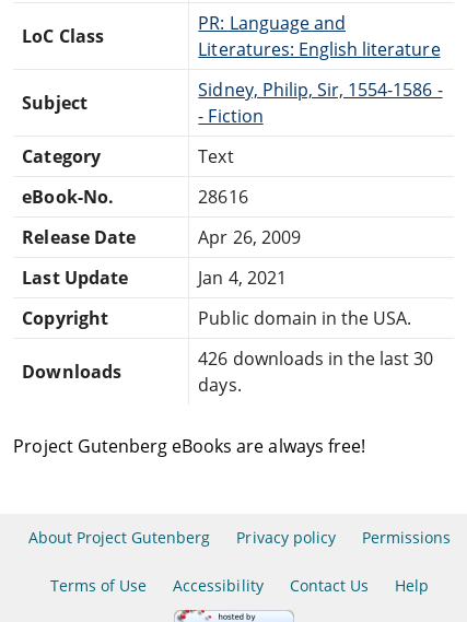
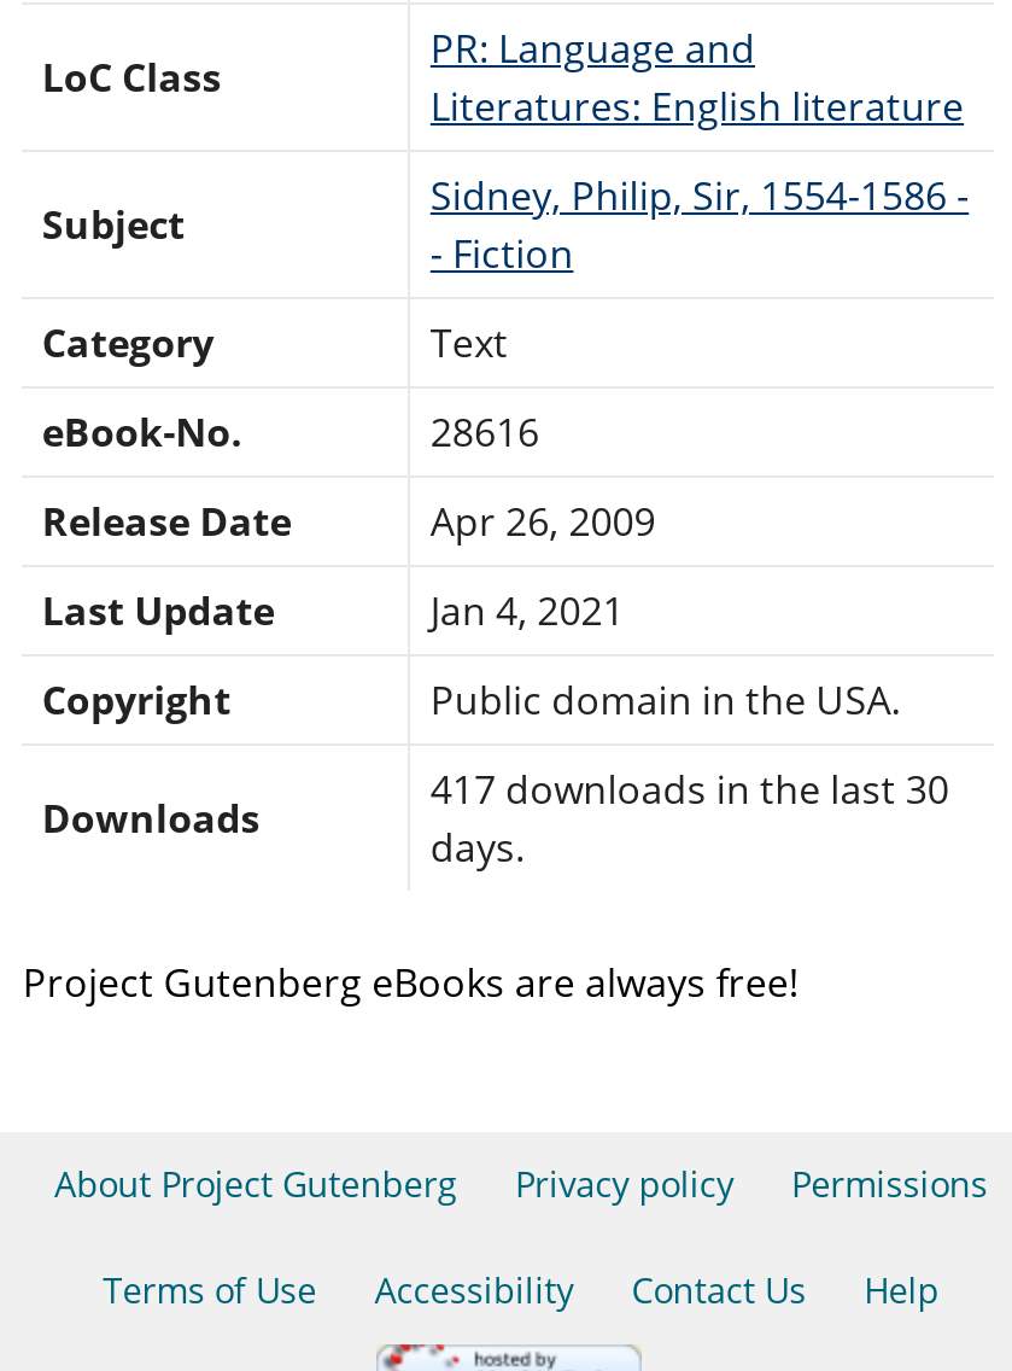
[198,346,434,370] 426 downloads in the last 30 -> [430,762,949,815] 417 downloads in the last 30

